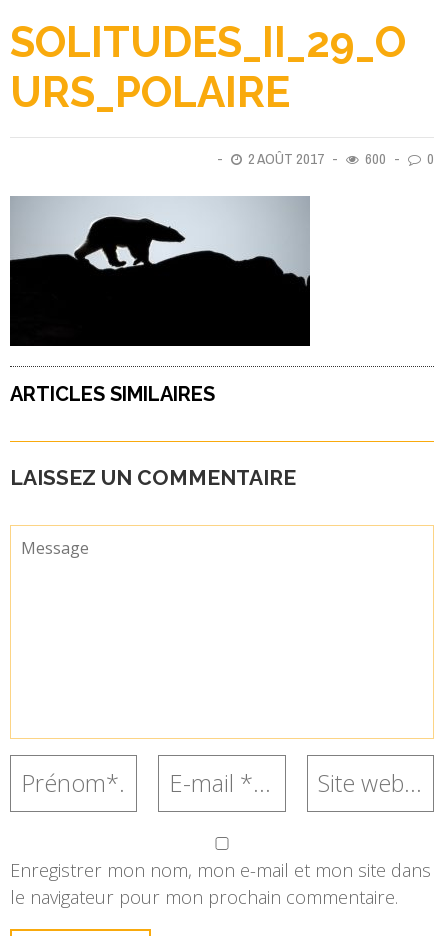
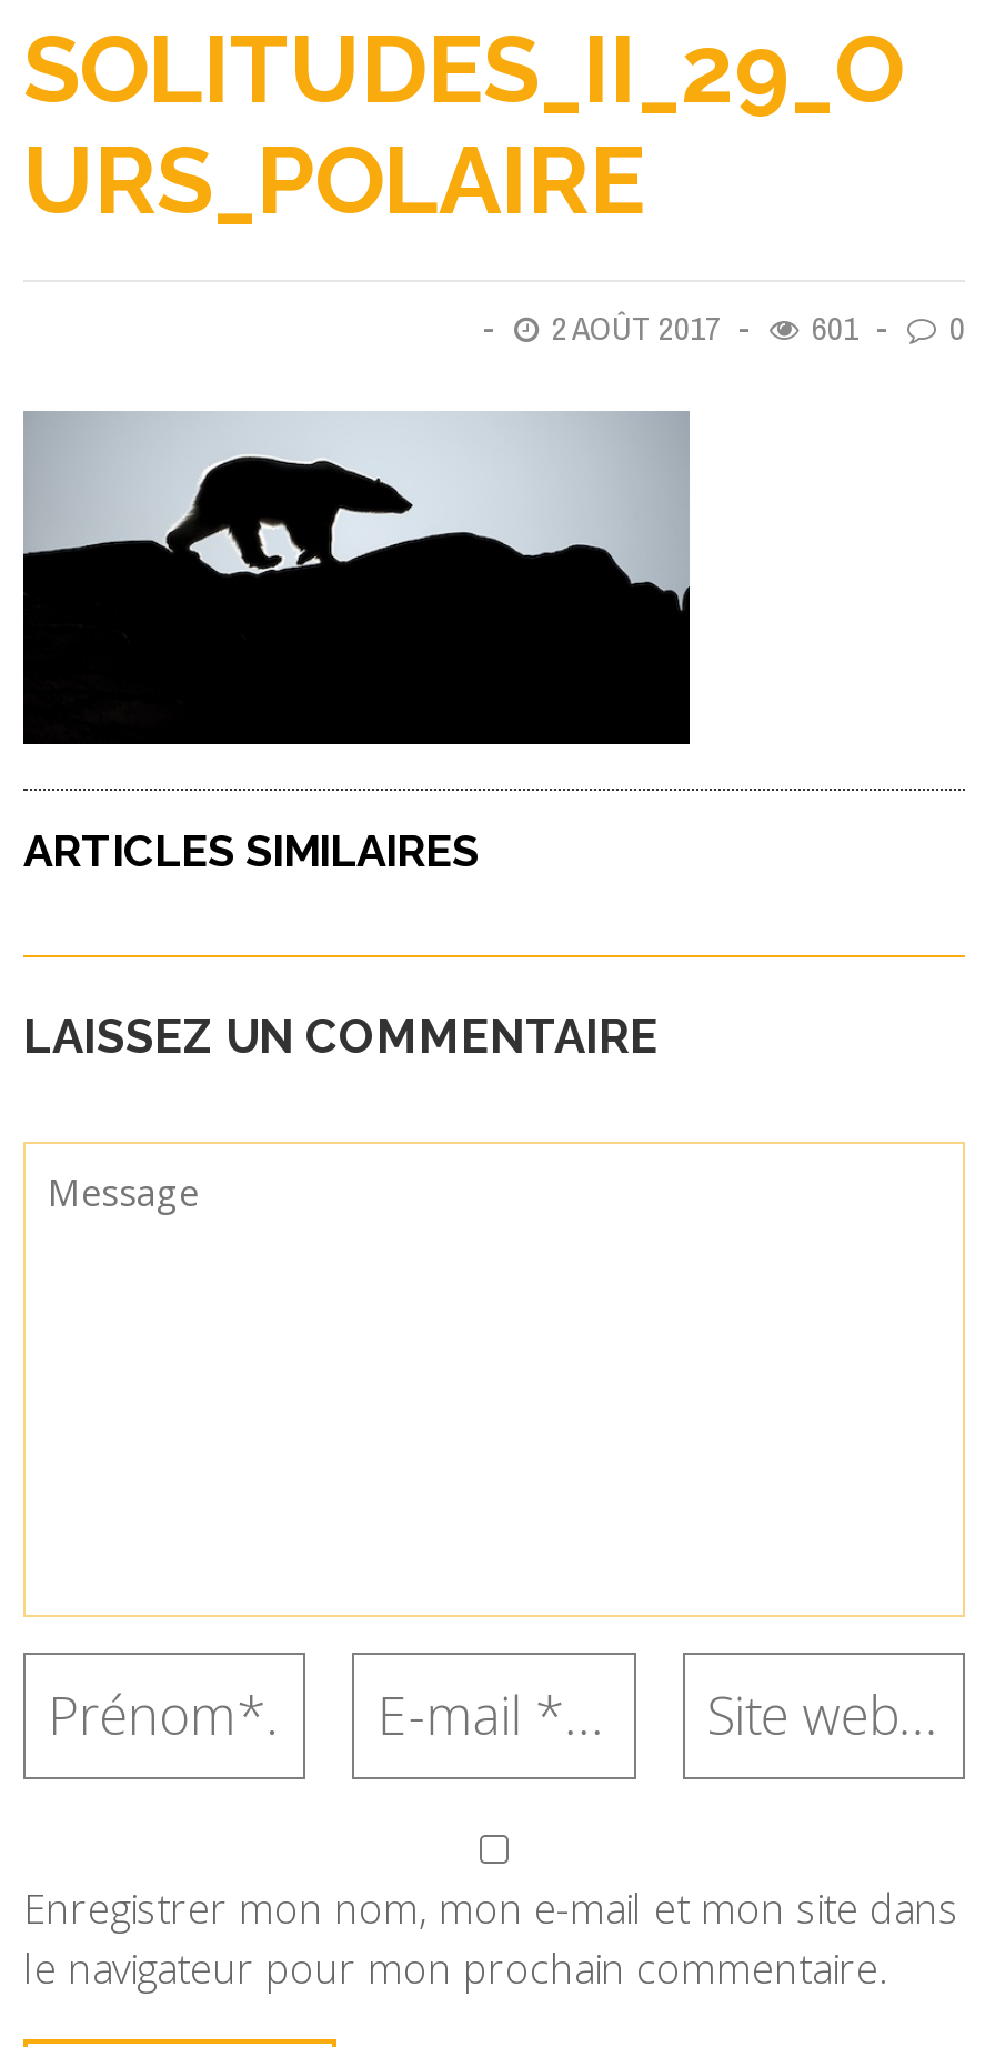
[248,148,434,169] 2 AOÛT 2017 600 0 -> [552,304,965,351] 2 AOÛT 2017 601 0

